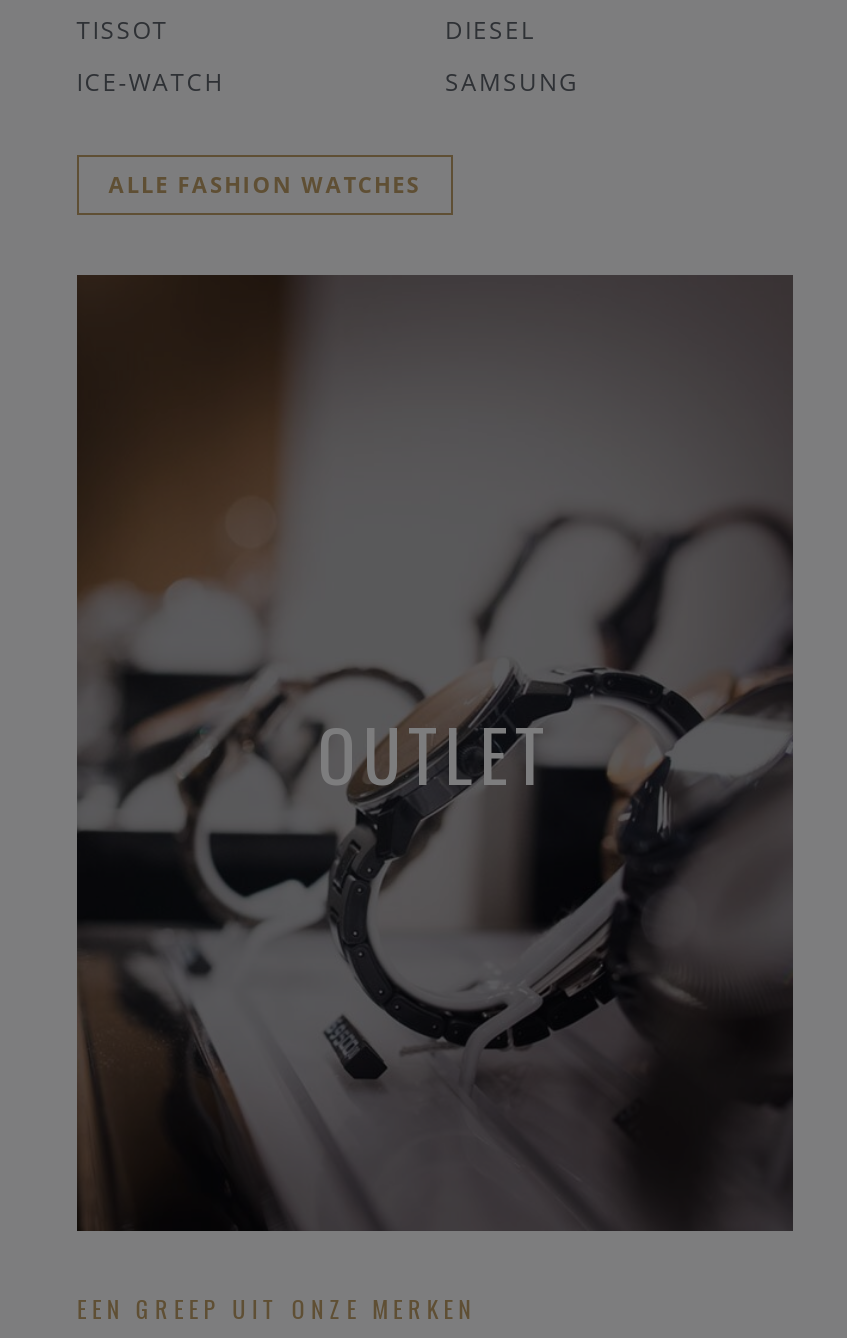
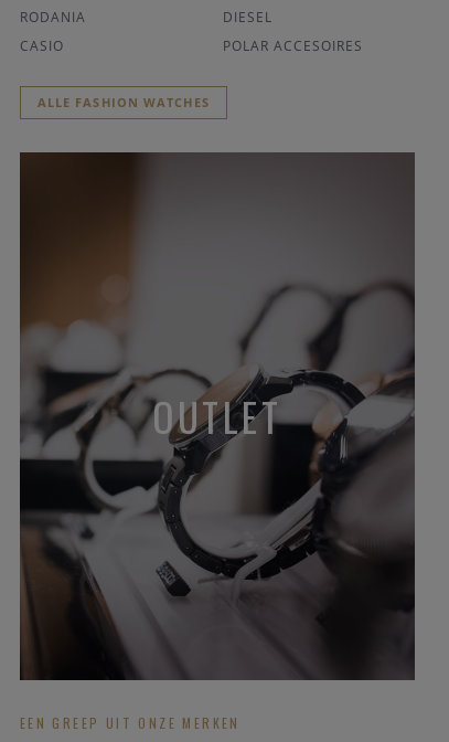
[77,12,169,46] TISSOT -> [20,7,86,26] RODANIA
[77,64,579,98] ICE-WATCH | SAMSUNG -> [20,36,363,55] CASIO | POLAR ACCESOIRES

